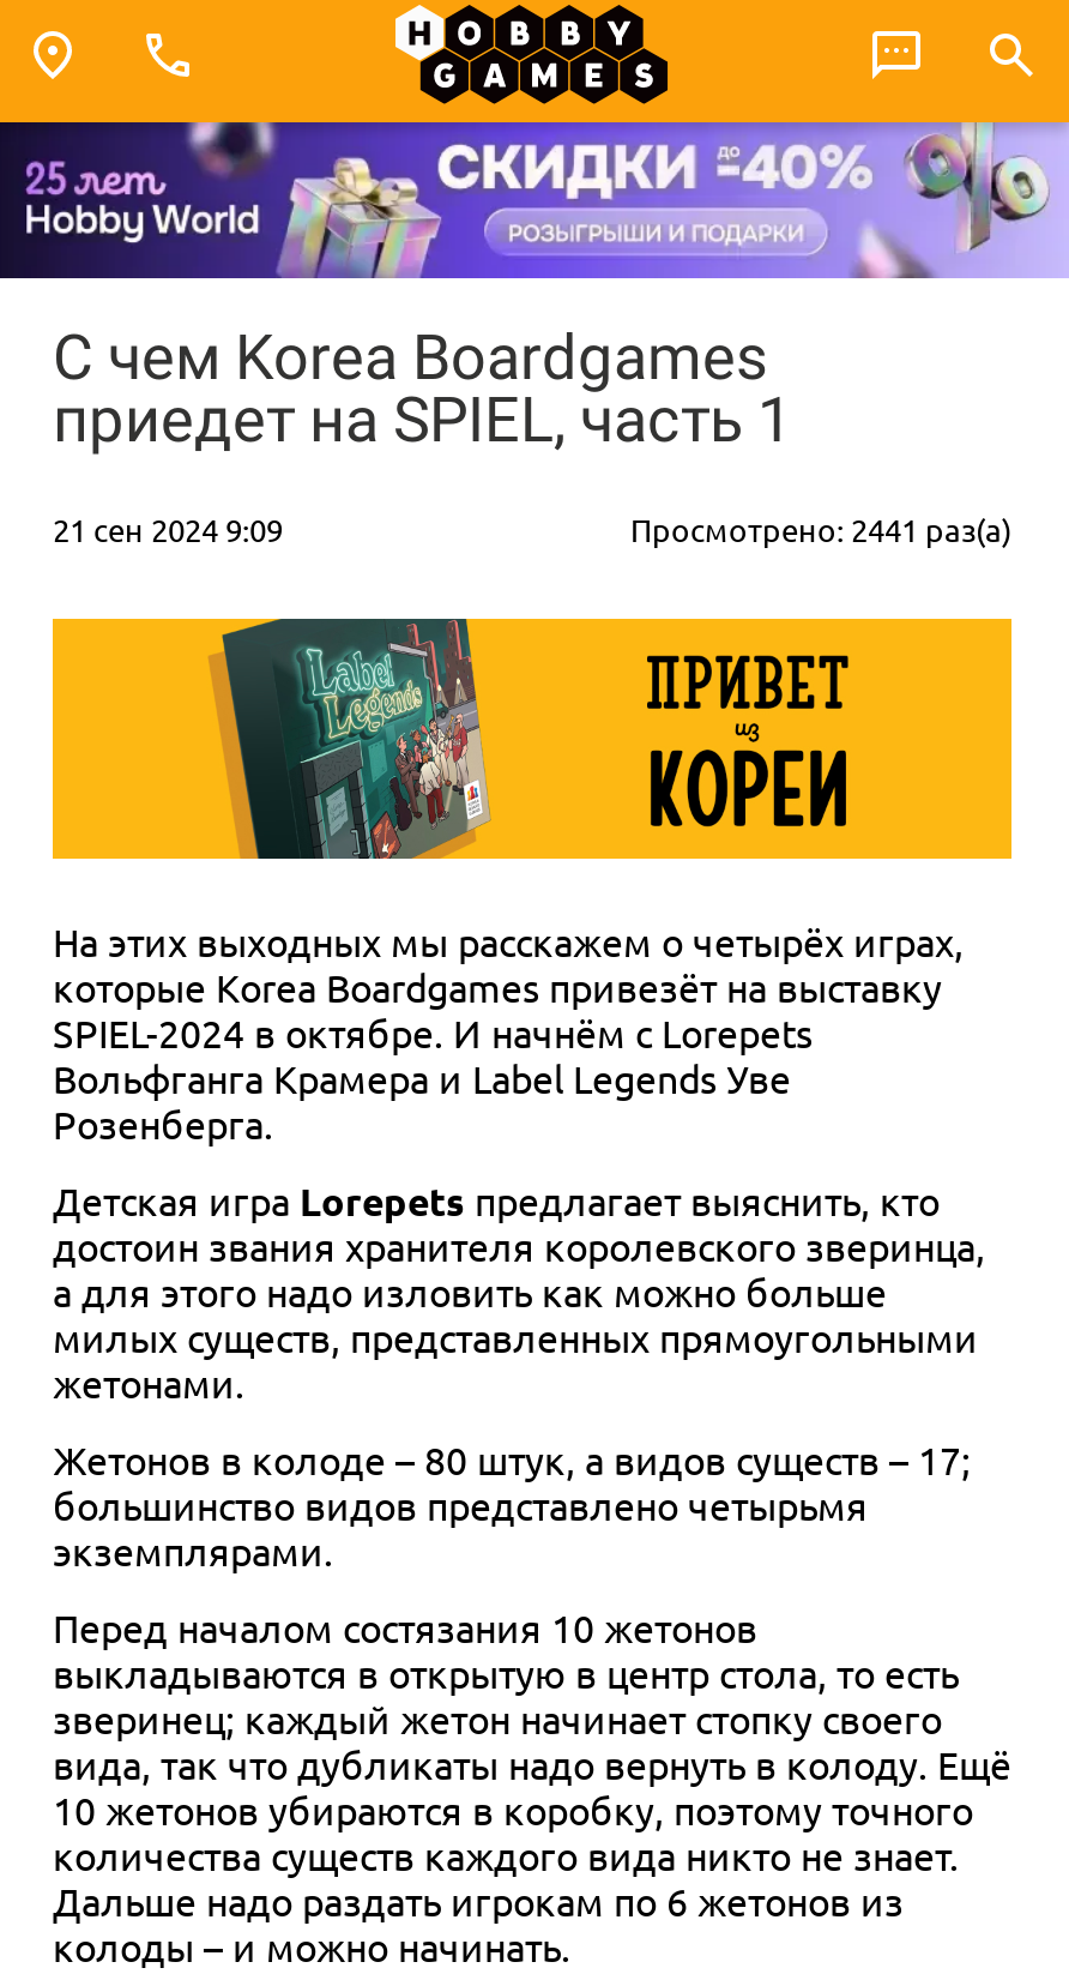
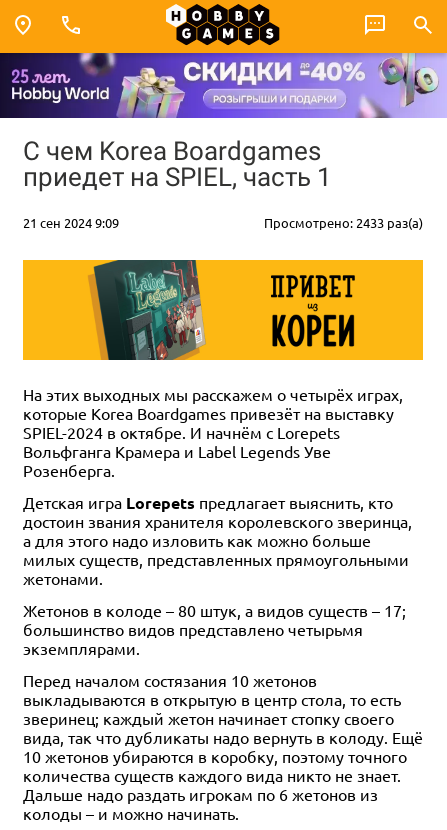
[630,508,1011,549] Просмотрено: 2441 раз(а) -> [264,214,423,231] Просмотрено: 2433 раз(а)

